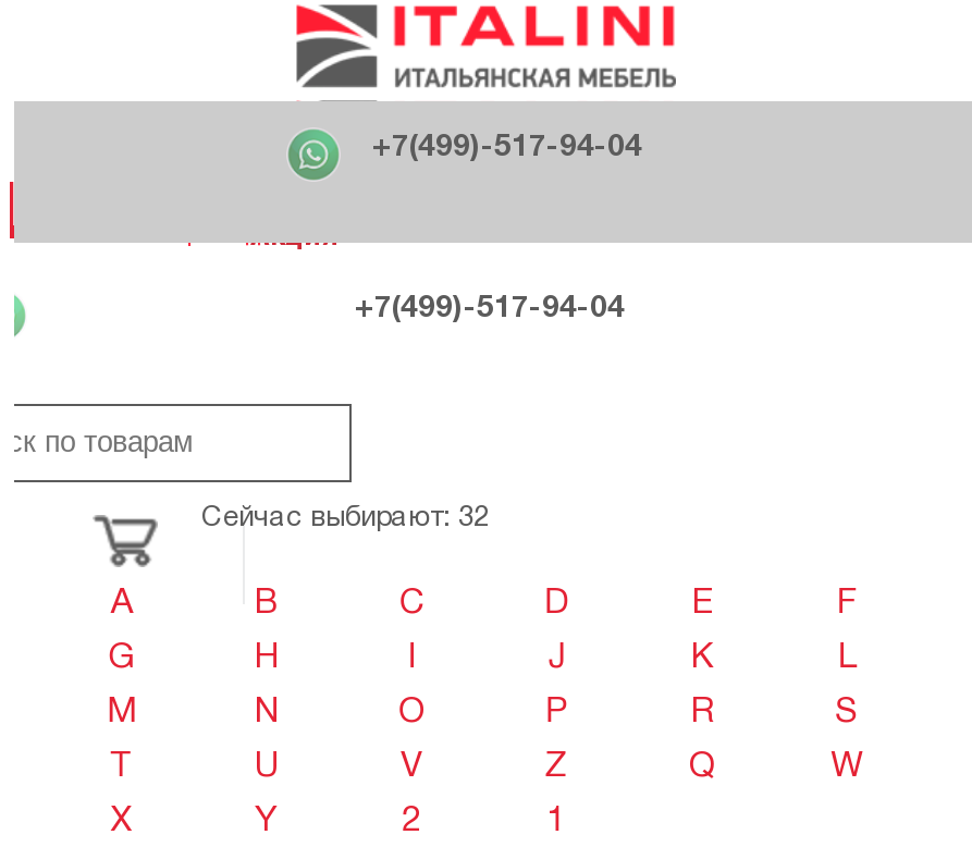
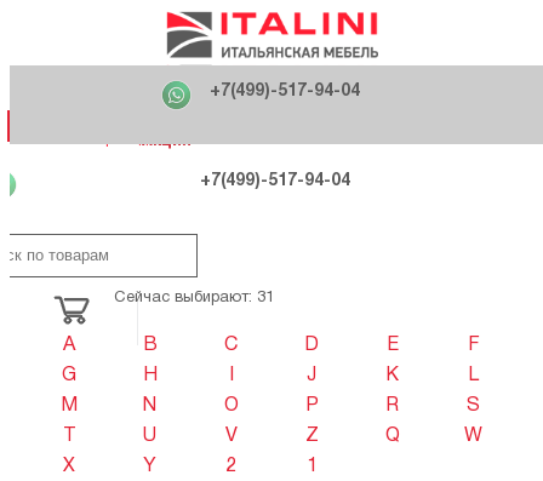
[201,506,489,532] Сейчас выбирают: 32 -> [114,291,274,305] Сейчас выбирают: 31

